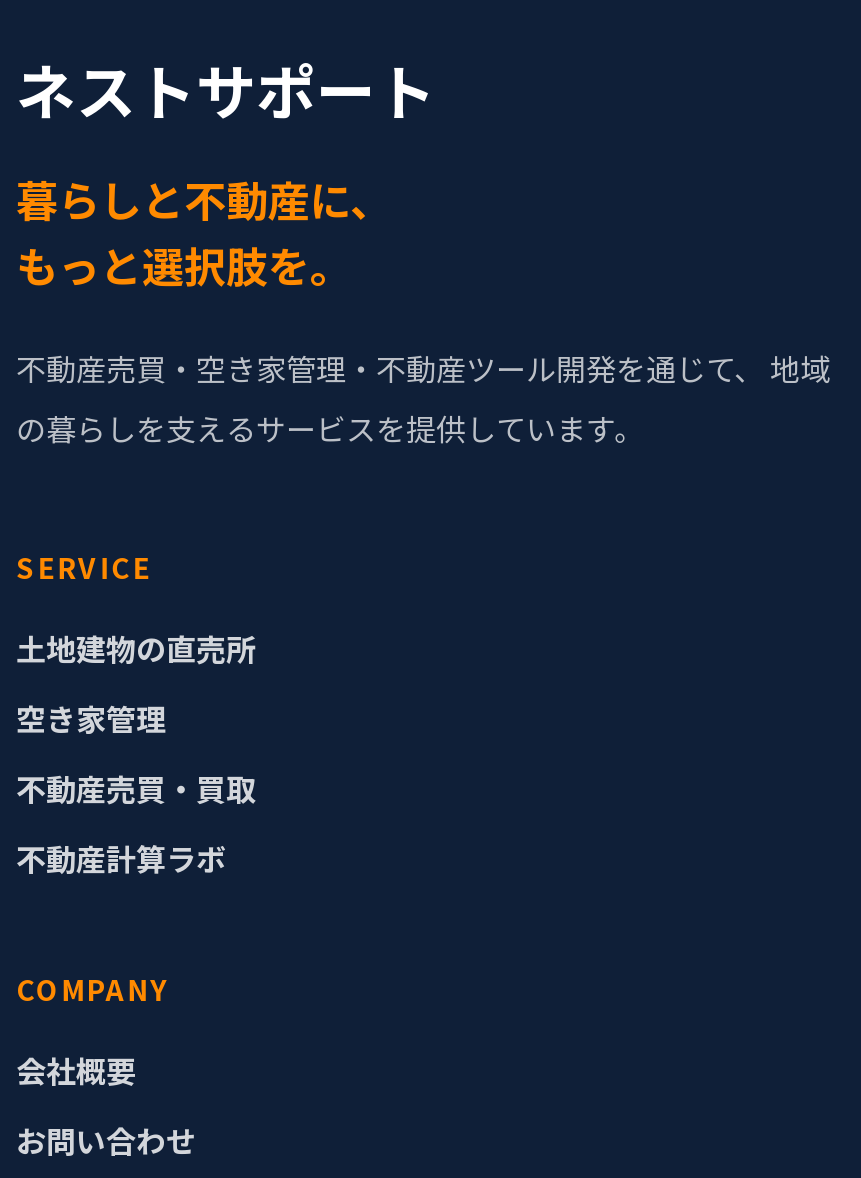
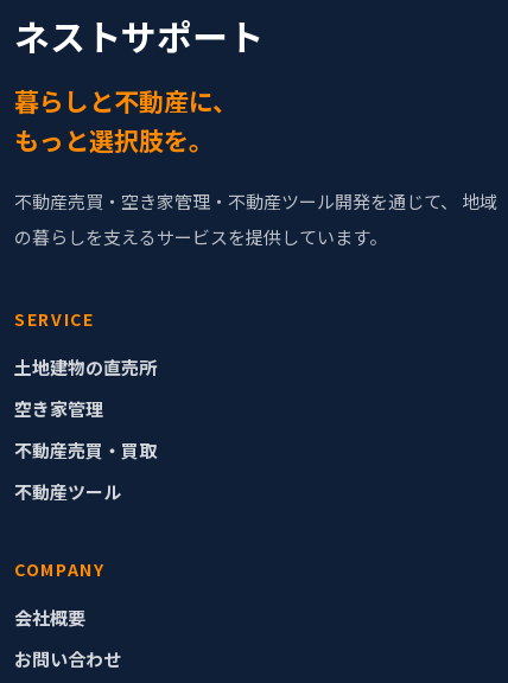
[16,837,226,879] 不動産計算ラボ -> [14,479,121,504] 不動産ツール

